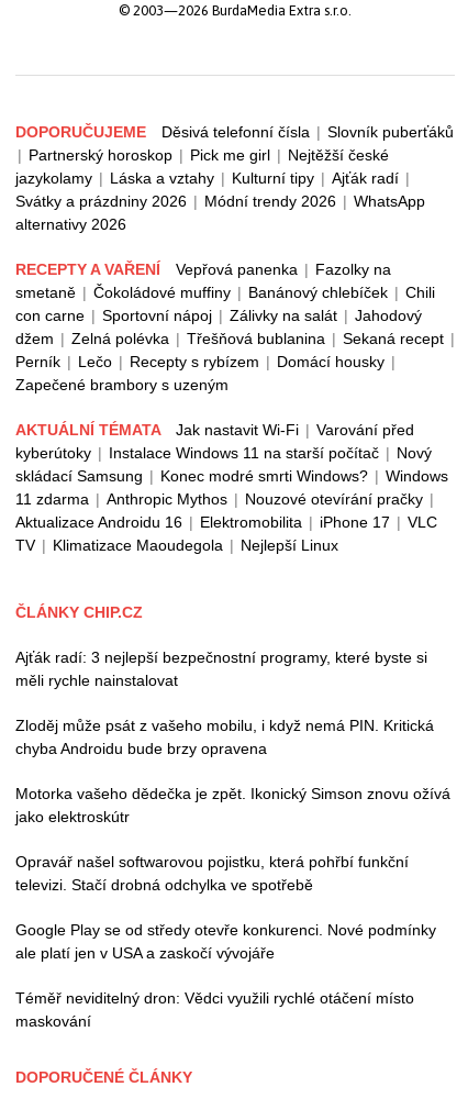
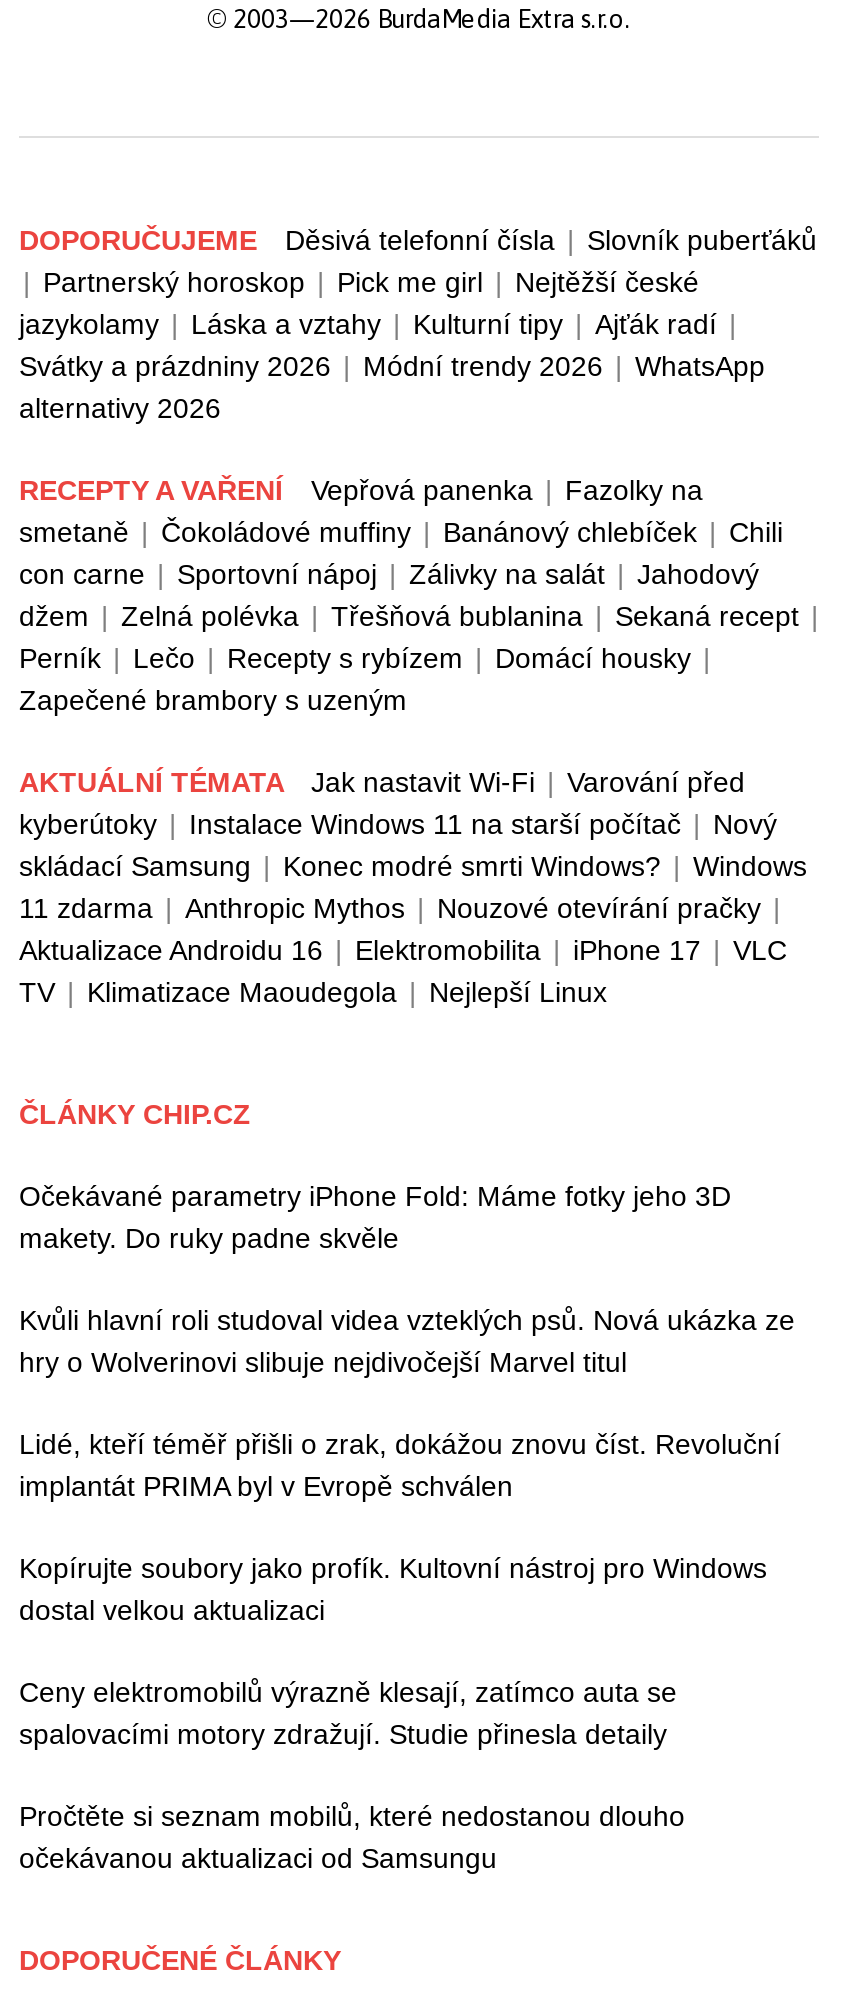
[15,648,427,689] Ajťák radí: 3 nejlepší bezpečnostní programy, které byste si | měli rychle nainstalovat -> [19,1180,731,1254] Očekávané parametry iPhone Fold: Máme fotky jeho 3D | makety. Do ruky padne skvěle
[15,717,434,757] Zloděj může psát z vašeho mobilu, i když nemá PIN. Kritická | chyba Androidu bude brzy opravena -> [19,1304,795,1378] Kvůli hlavní roli studoval videa vzteklých psů. Nová ukázka ze | hry o Wolverinovi slibuje nejdivočejší Marvel titul
[15,785,450,825] Motorka vašeho dědečka je zpět. Ikonický Simson znovu ožívá | jako elektroskútr -> [19,1428,781,1502] Lidé, kteří téměř přišli o zrak, dokážou znovu číst. Revoluční | implantát PRIMA byl v Evropě schválen
[15,853,409,894] Opravář našel softwarovou pojistku, která pohřbí funkční | televizi. Stačí drobná odchylka ve spotřebě -> [19,1552,767,1626] Kopírujte soubory jako profík. Kultovní nástroj pro Windows | dostal velkou aktualizaci
[15,921,436,962] Google Play se od středy otevře konkurenci. Nové podmínky | ale platí jen v USA a zaskočí vývojáře -> [19,1676,677,1750] Ceny elektromobilů výrazně klesají, zatímco auta se | spalovacími motory zdražují. Studie přinesla detaily
[15,989,414,1030] Téměř neviditelný dron: Vědci využili rychlé otáčení místo | maskování -> [19,1800,685,1874] Pročtěte si seznam mobilů, které nedostanou dlouho | očekávanou aktualizaci od Samsungu

